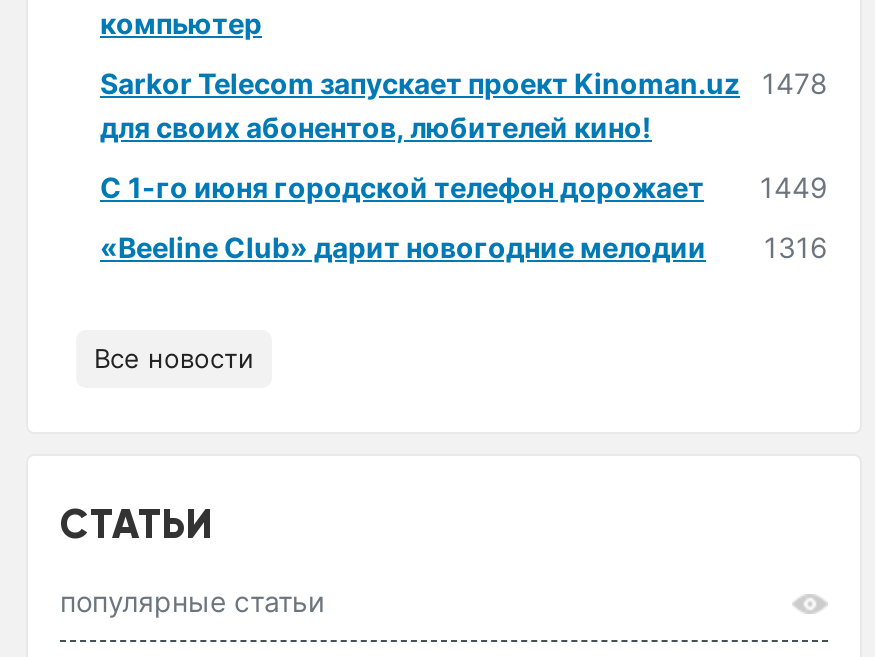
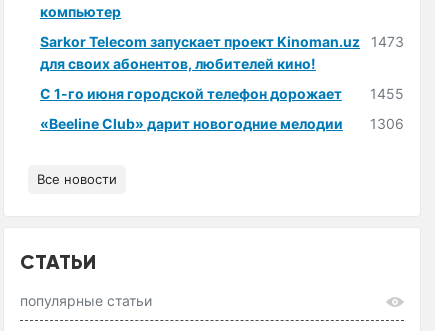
[100,66,828,100] Sarkor Telecom запускает проект Kinoman.uz 1478 -> [40,33,404,50] Sarkor Telecom запускает проект Kinoman.uz 1473
[100,170,828,204] С 1-го июня городской телефон дорожает 1449 -> [40,85,404,102] С 1-го июня городской телефон дорожает 1455
[100,230,828,264] «Beeline Club» дарит новогодние мелодии 1316 -> [40,115,404,132] «Beeline Club» дарит новогодние мелодии 1306

